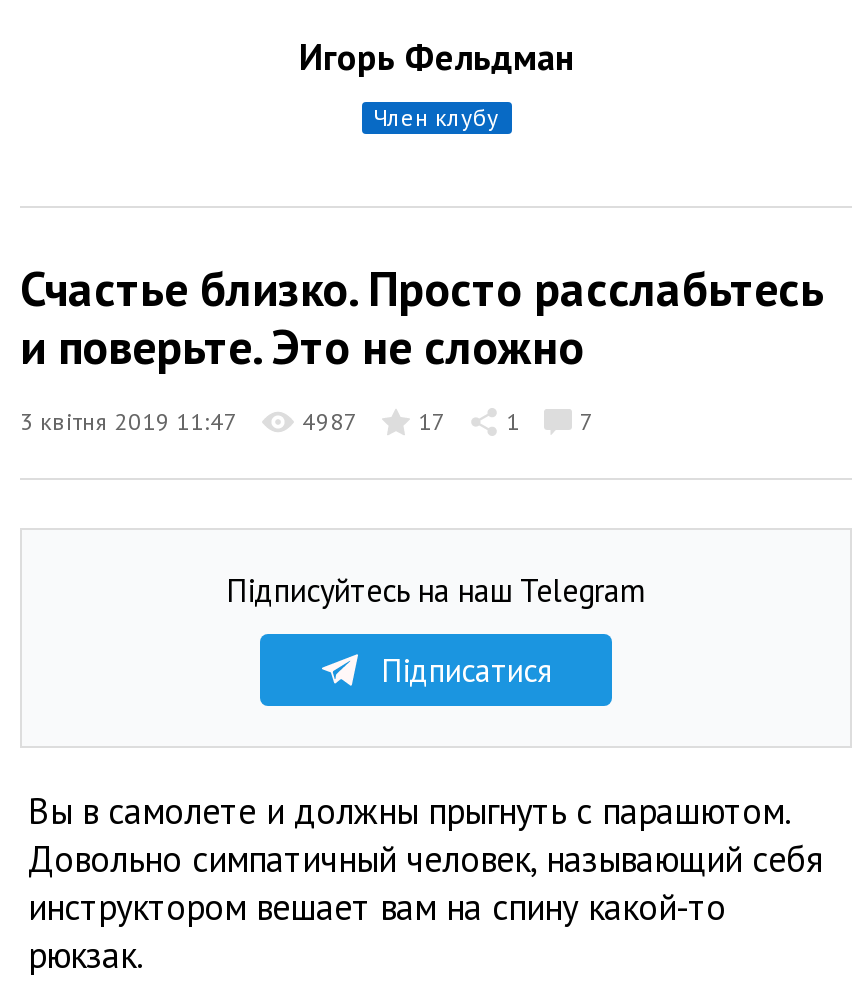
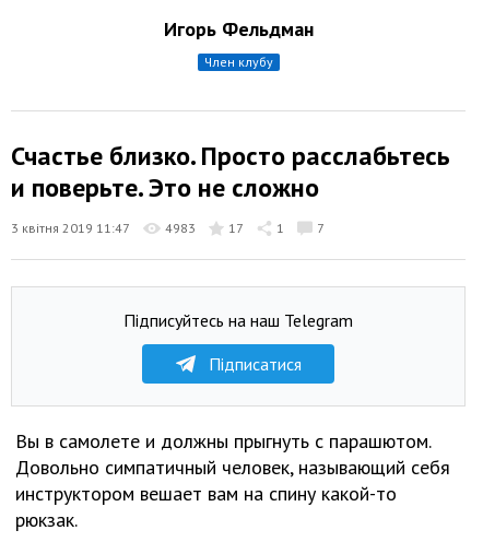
[302,406,594,436] 4987 17 1 7 -> [165,220,325,236] 4983 17 1 7

